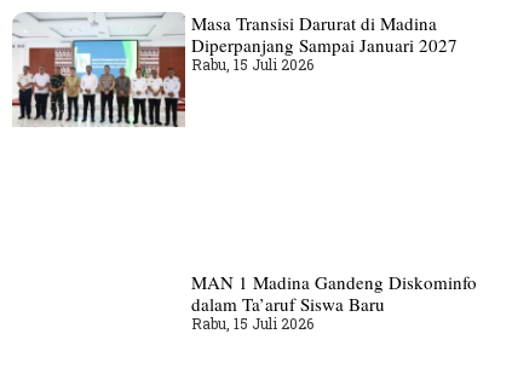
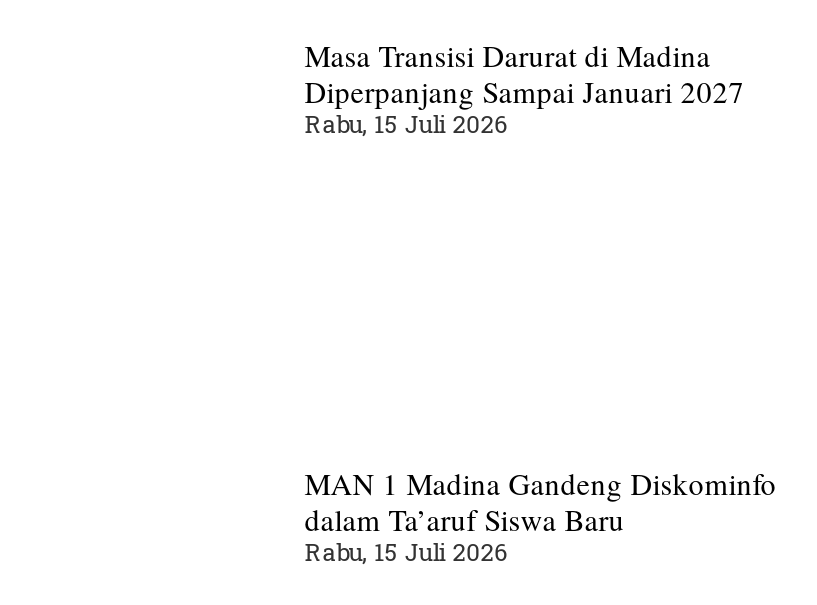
[11,11,186,128] [image] -> none

